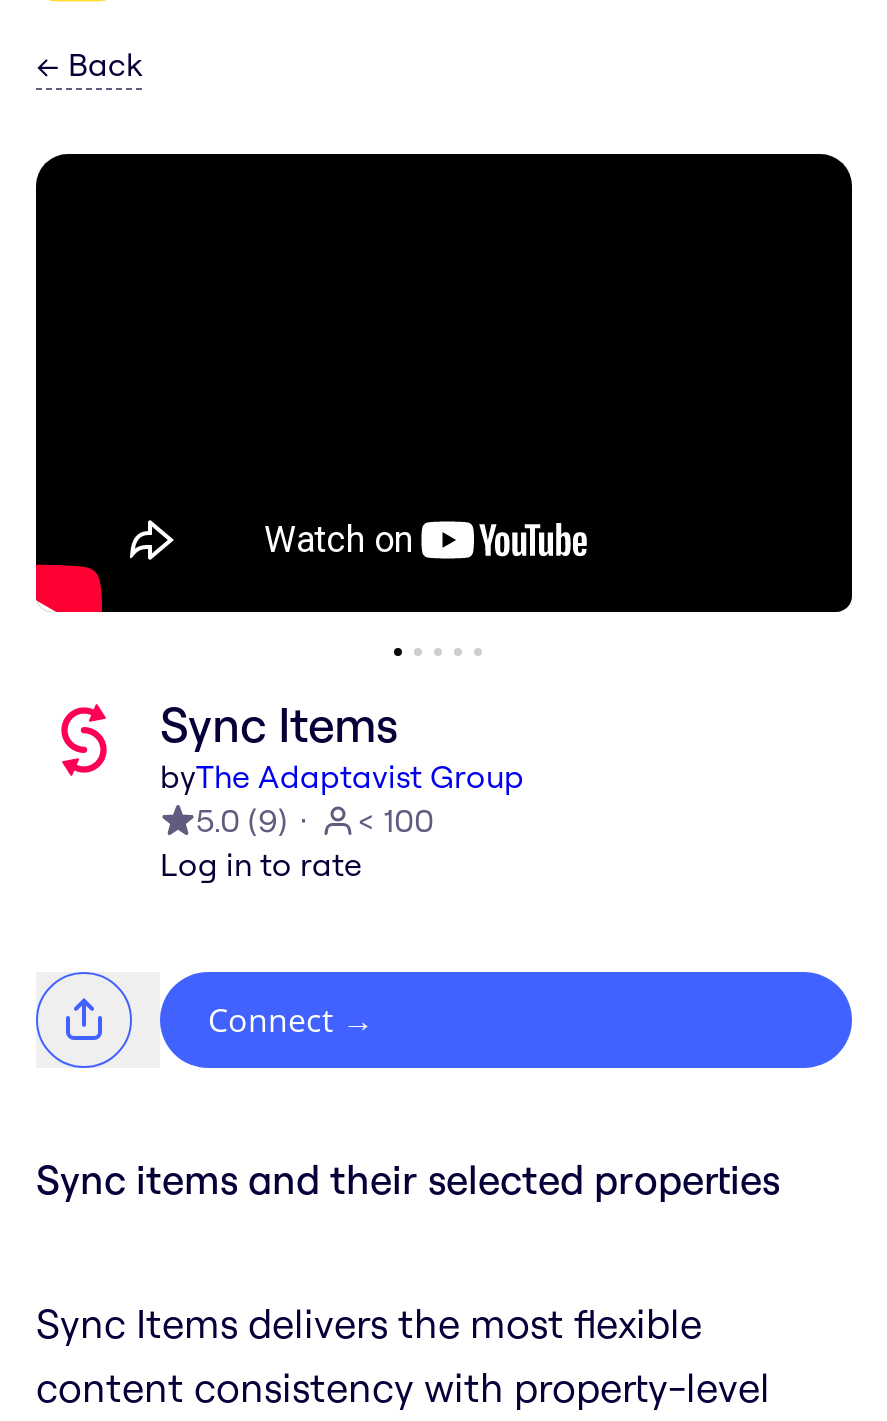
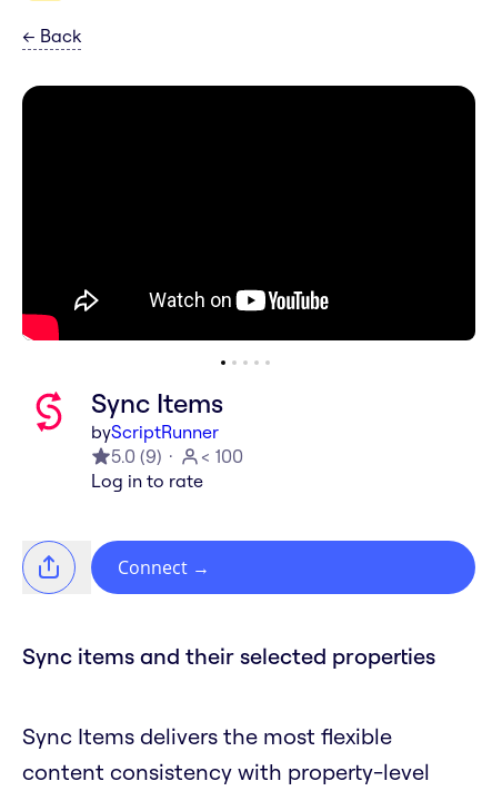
[160,756,524,796] byThe Adaptavist Group -> [91,421,219,443] byScriptRunner

